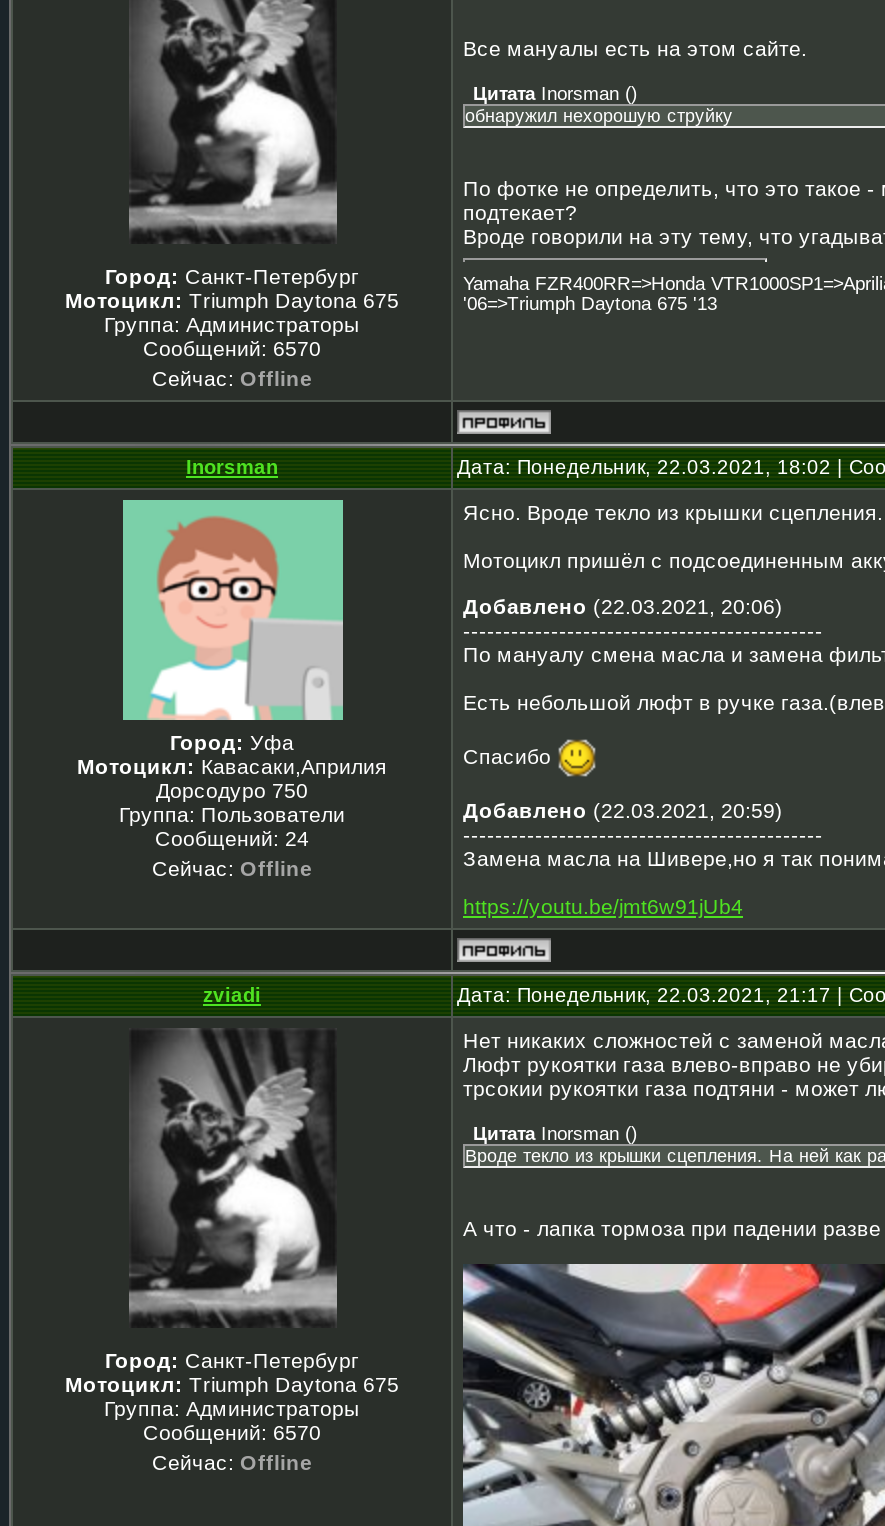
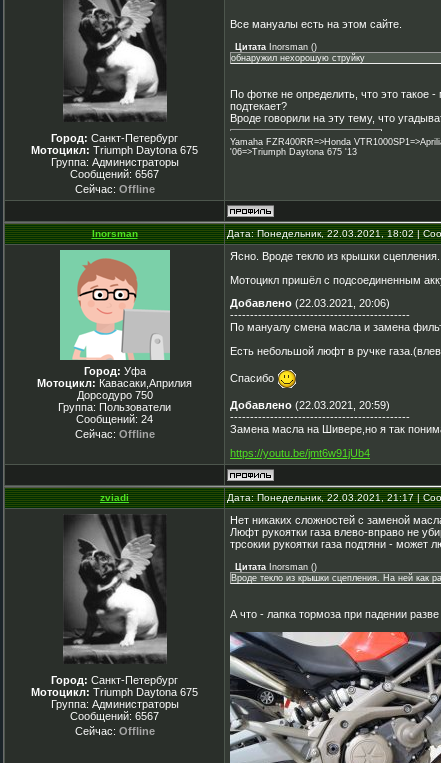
[143,336,321,360] Сообщений: 6570 -> [70,168,159,180] Сообщений: 6567
[143,1420,321,1444] Сообщений: 6570 -> [70,710,159,722] Сообщений: 6567

